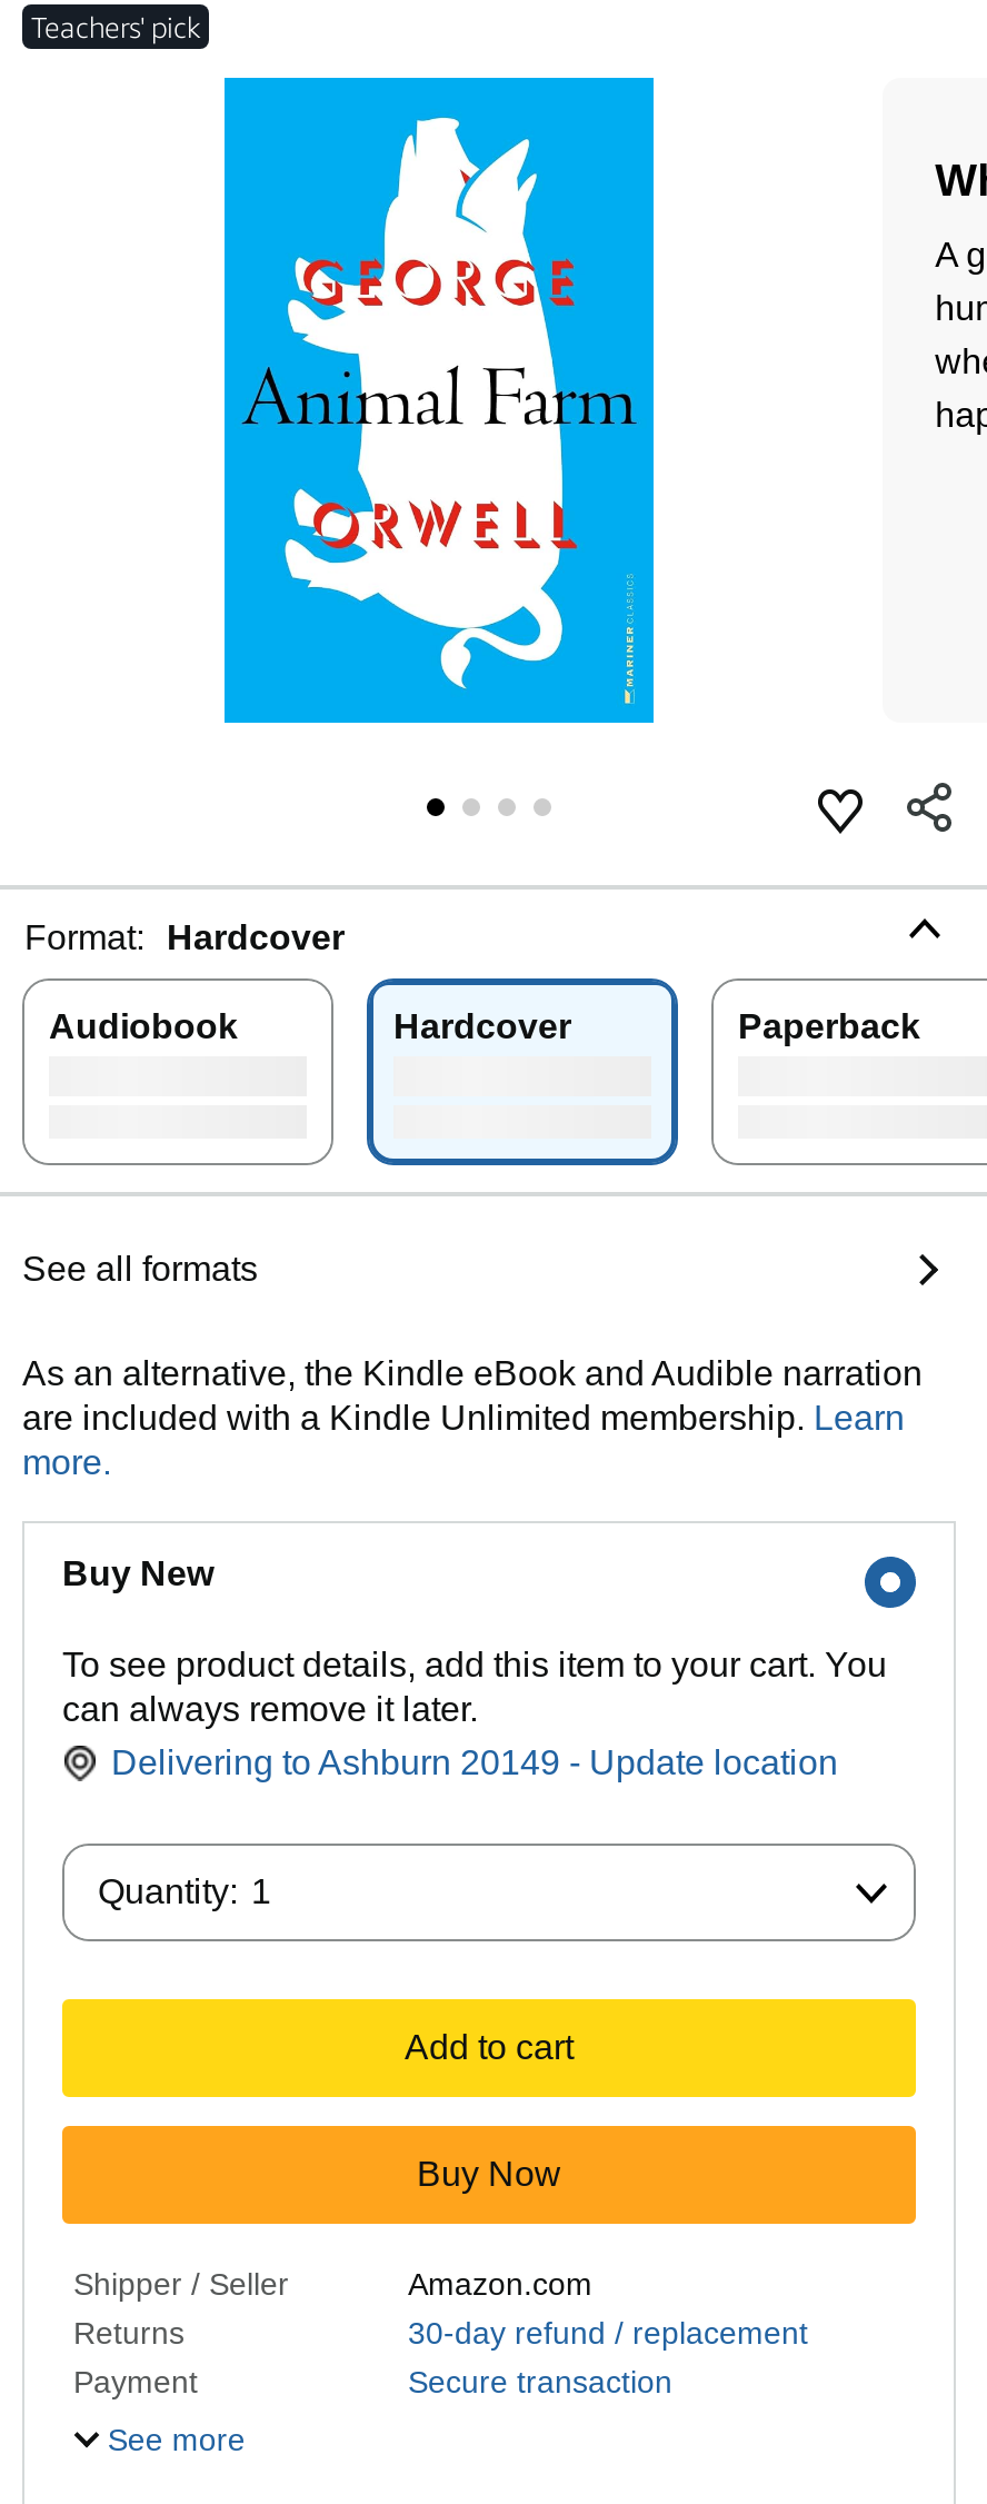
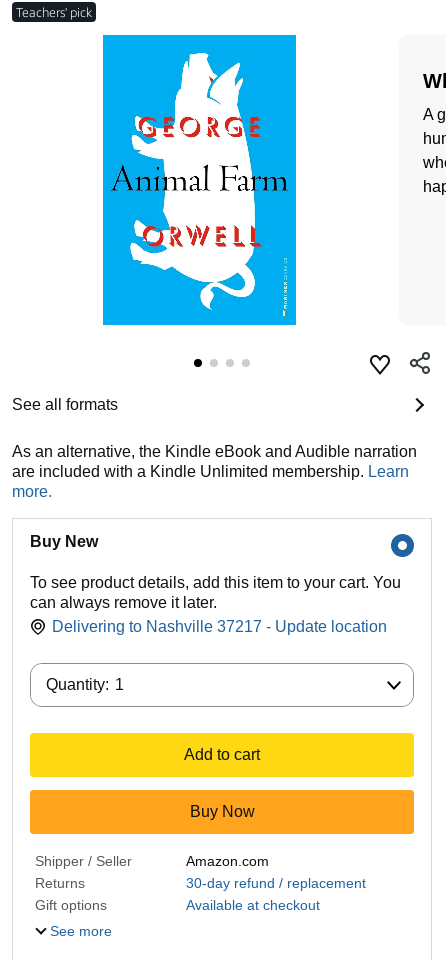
[24,919,920,1167] [image] | Format: Hardcover | Audiobook | Hardcover | Paperback -> none
[111,1744,838,1781] Delivering to Ashburn 20149 - Update location -> [52,618,387,635] Delivering to Nashville 37217 - Update location
[73,2364,672,2400] Payment | Secure transaction -> [35,897,319,913] Gift options | Available at checkout

